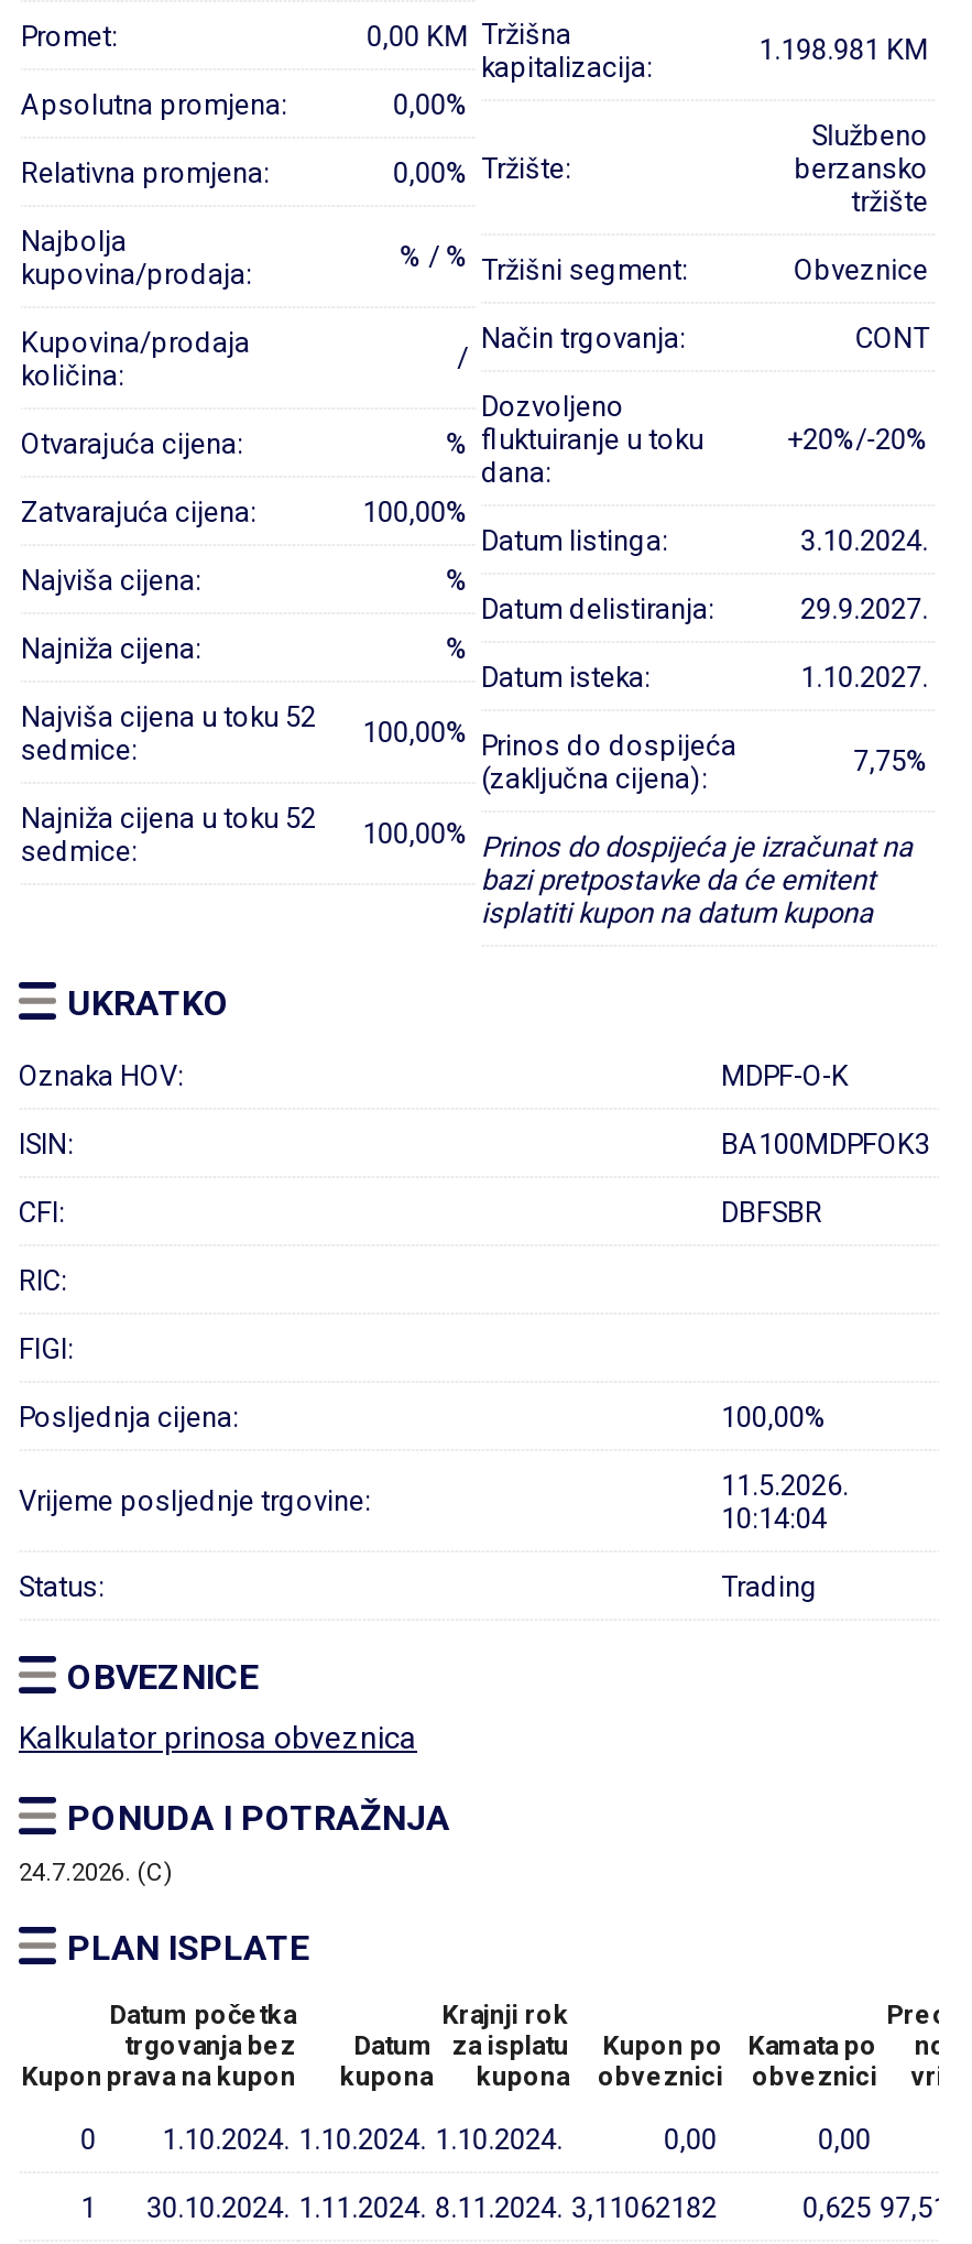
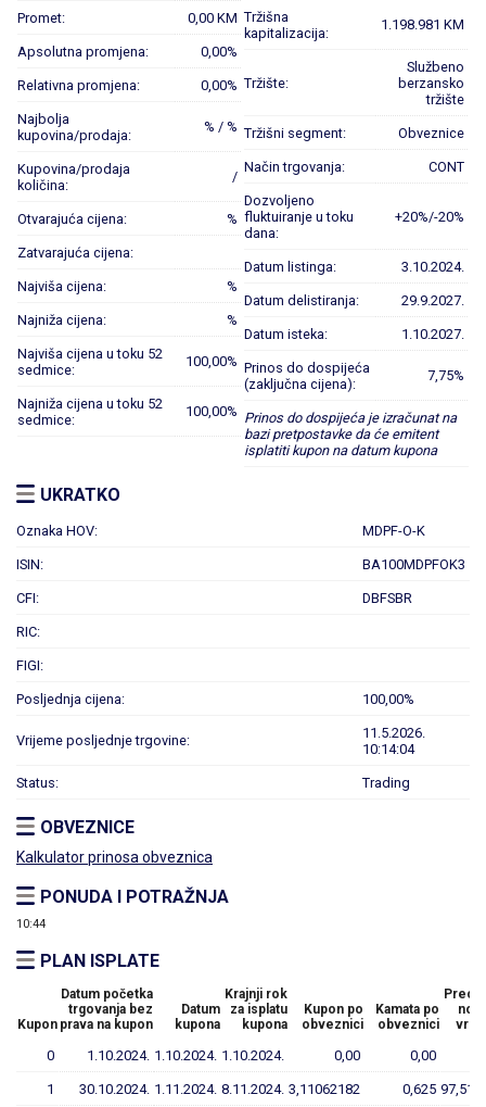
[363,495,468,528] 100,00% -> none
[19,1858,173,1887] 24.7.2026. (C) -> [16,917,46,931] 10:44

